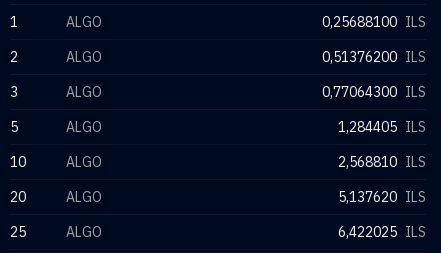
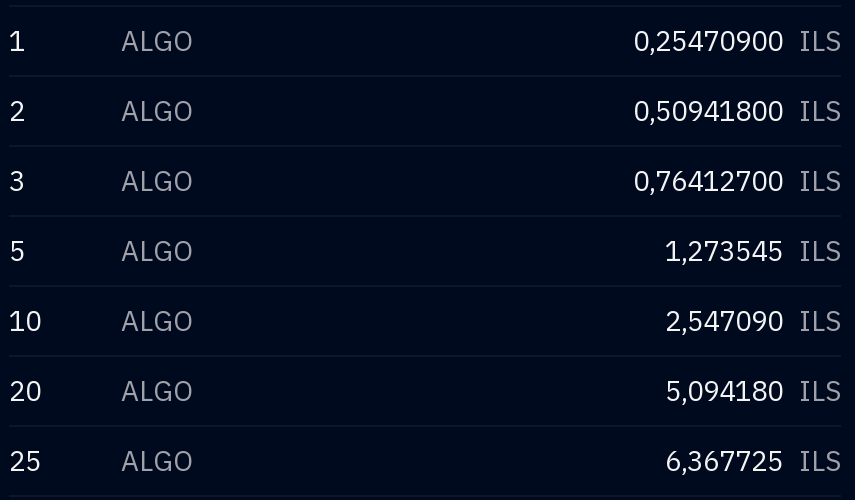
[322,13,426,31] 0,25688100 ILS -> [633,23,841,59] 0,25470900 ILS
[322,48,426,66] 0,51376200 ILS -> [633,93,841,129] 0,50941800 ILS
[322,83,426,101] 0,77064300 ILS -> [633,163,841,199] 0,76412700 ILS
[338,118,426,136] 1,284405 ILS -> [665,233,841,269] 1,273545 ILS
[338,153,426,171] 2,568810 ILS -> [665,303,841,339] 2,547090 ILS
[338,188,426,206] 5,137620 ILS -> [665,373,841,409] 5,094180 ILS
[338,223,426,241] 6,422025 ILS -> [665,443,841,479] 6,367725 ILS

